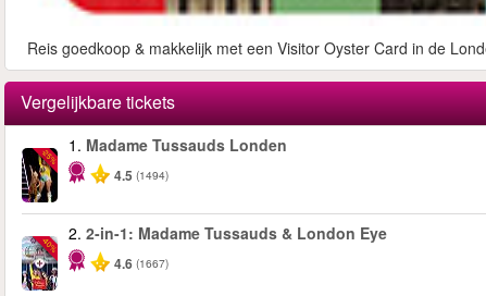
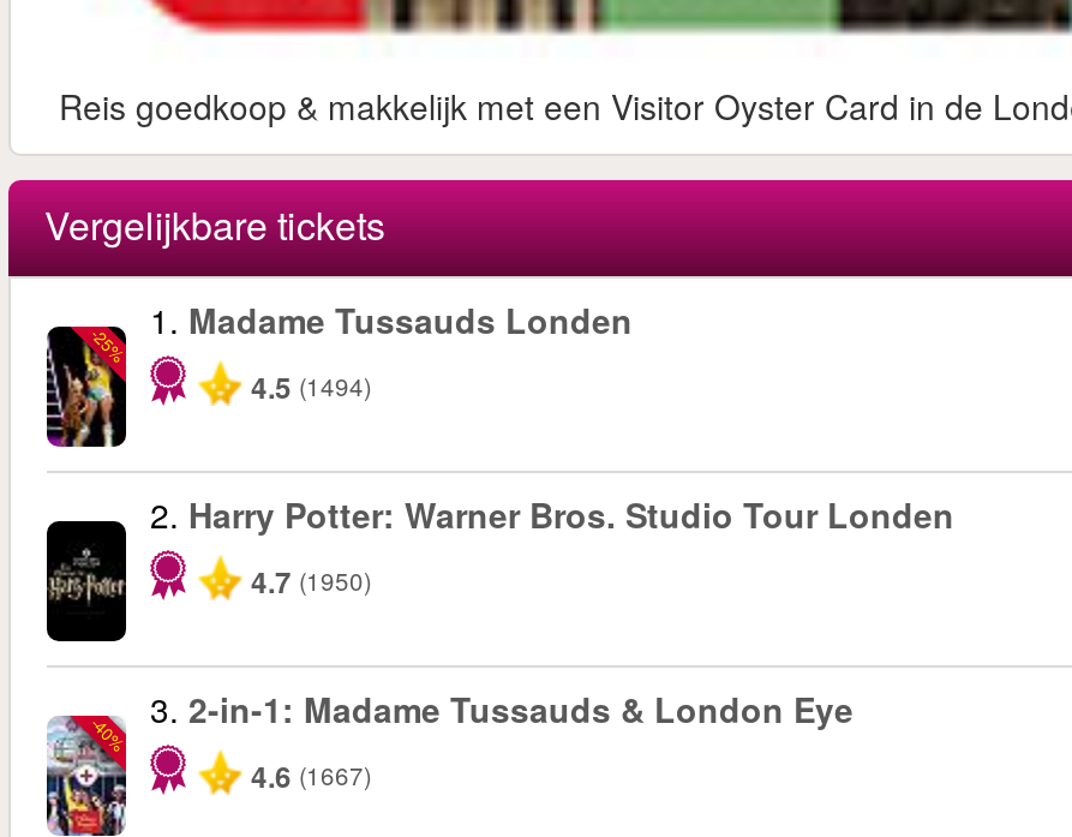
none -> [47,490,954,641] [image] | 2. Harry Potter: Warner Bros. Studio Tour Londen | 4.7 (1950)
[68,222,387,244] 2. 2-in-1: Madame Tussauds & London Eye -> [150,685,854,733] 3. 2-in-1: Madame Tussauds & London Eye

